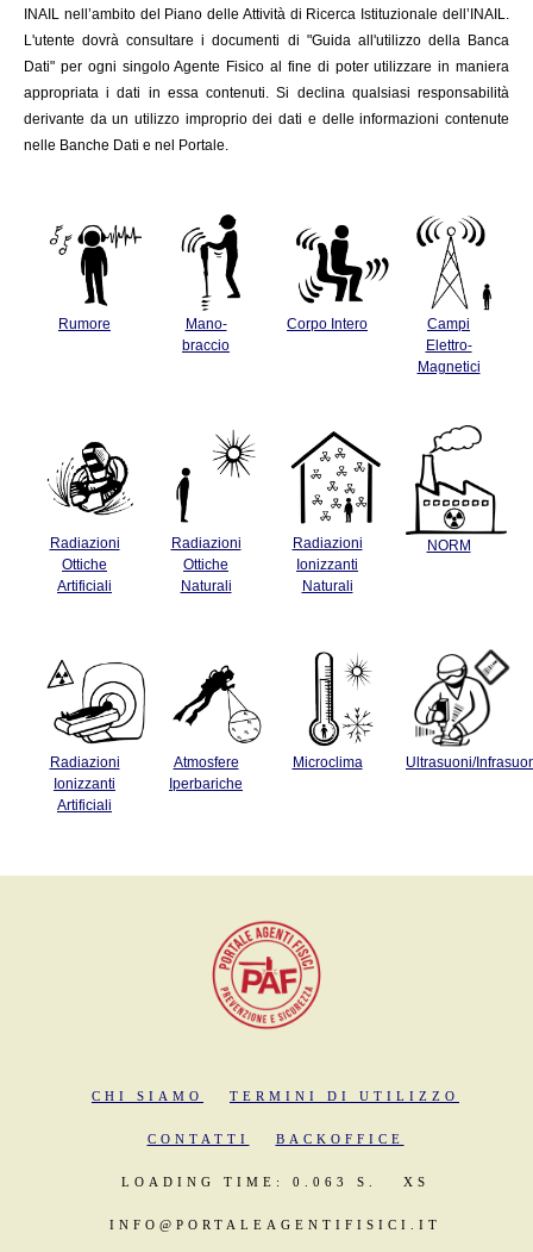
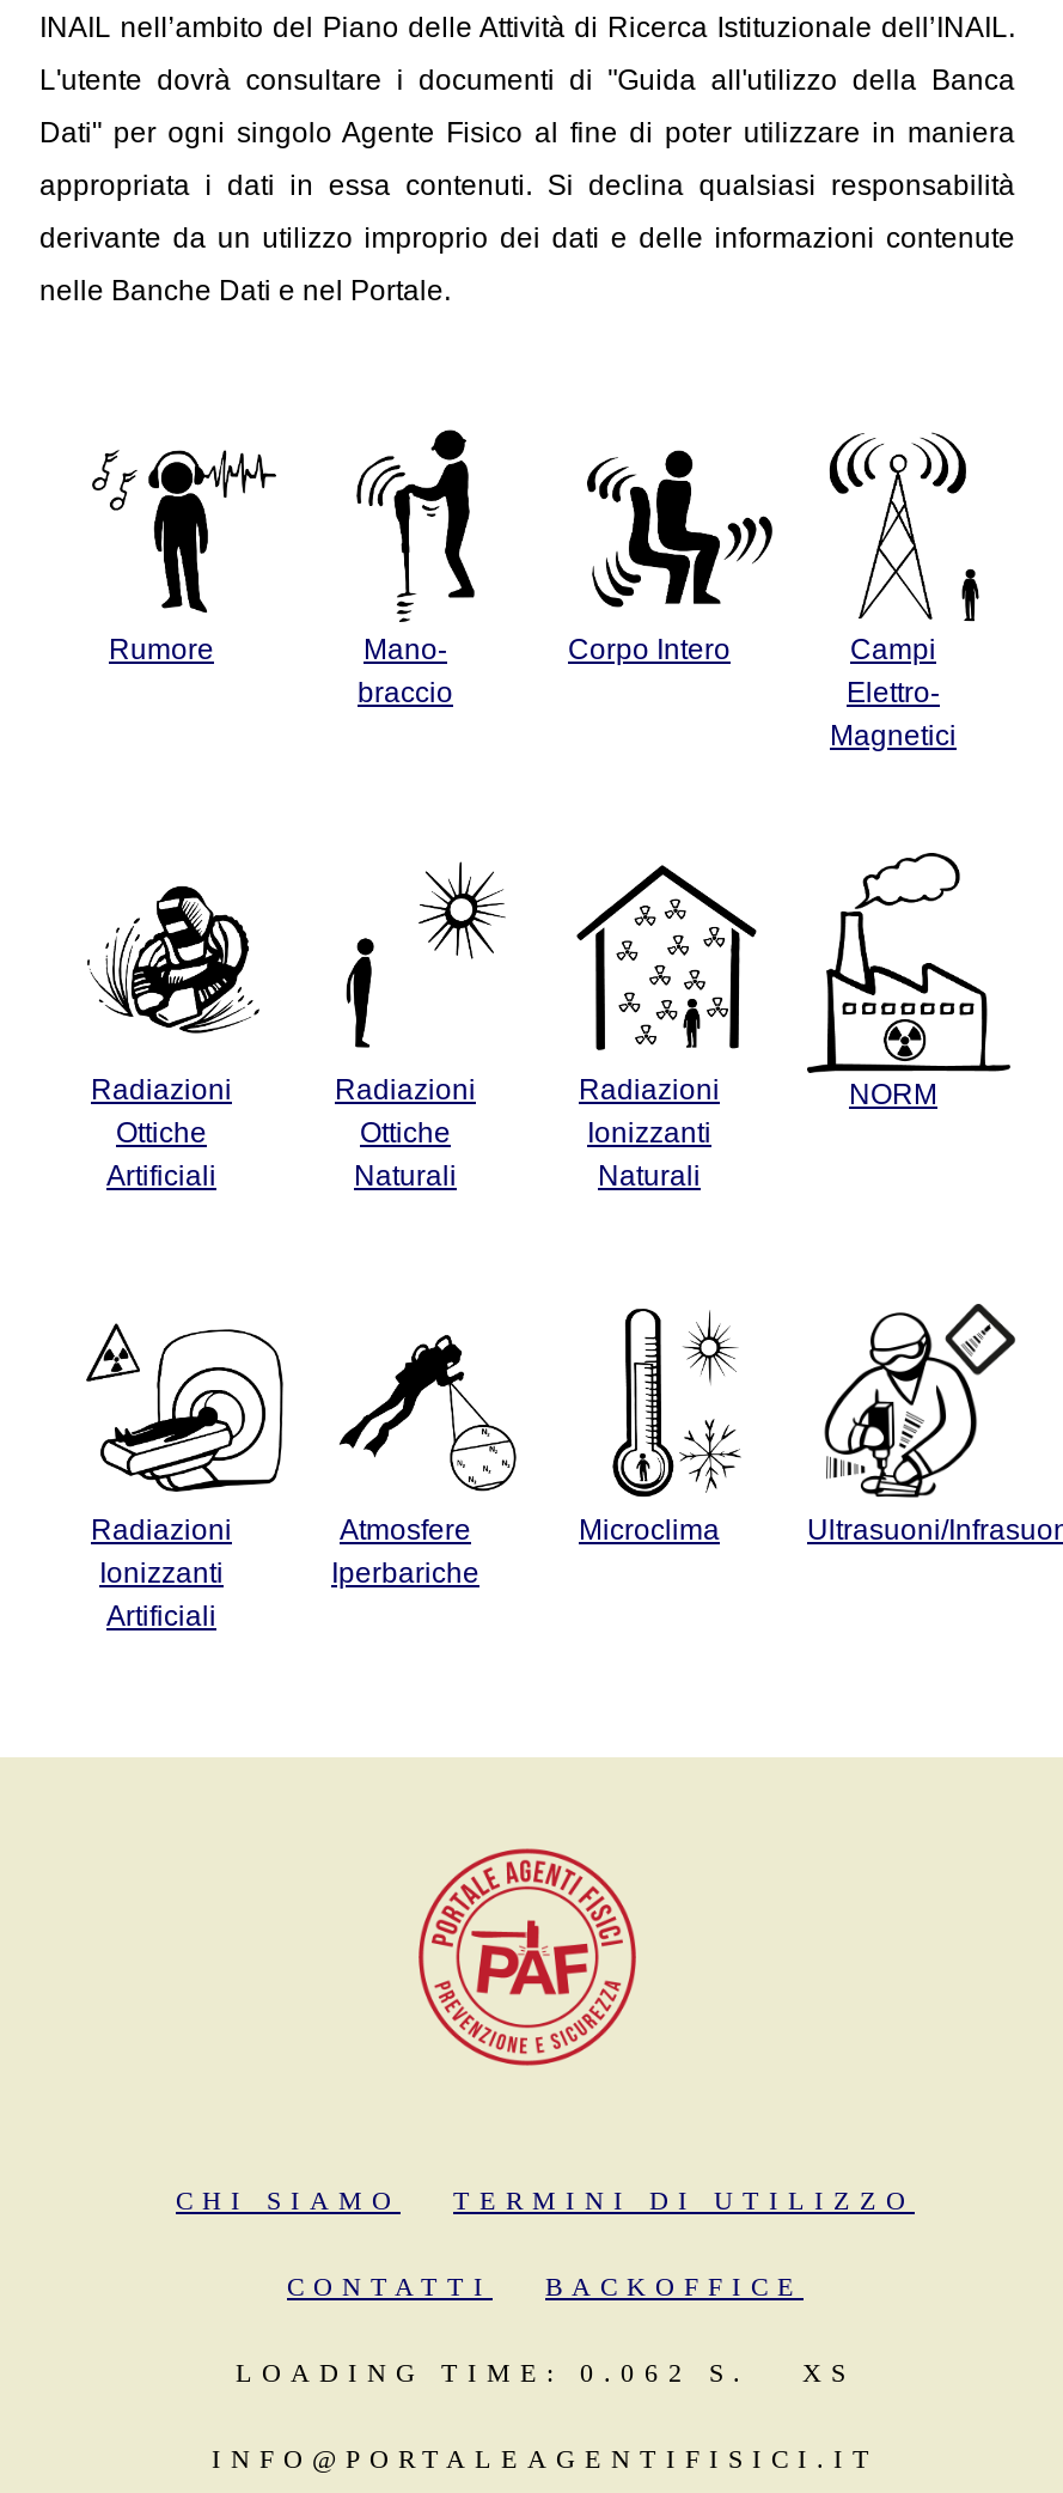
[121,1175,377,1189] LOADING TIME: 0.063 S. -> [236,2359,750,2387] LOADING TIME: 0.062 S.

